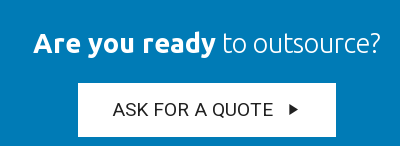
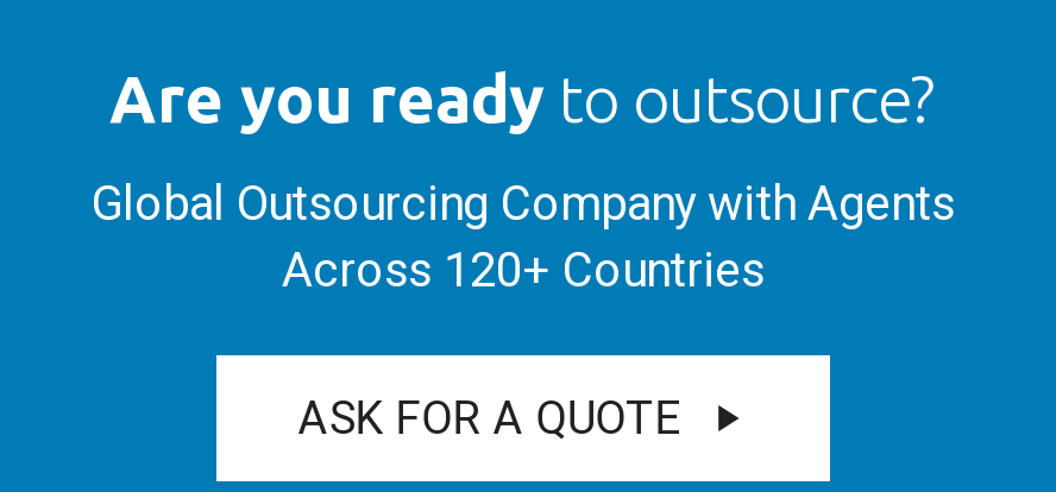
none -> [92,175,955,298] Global Outsourcing Company with Agents | Across 120+ Countries

